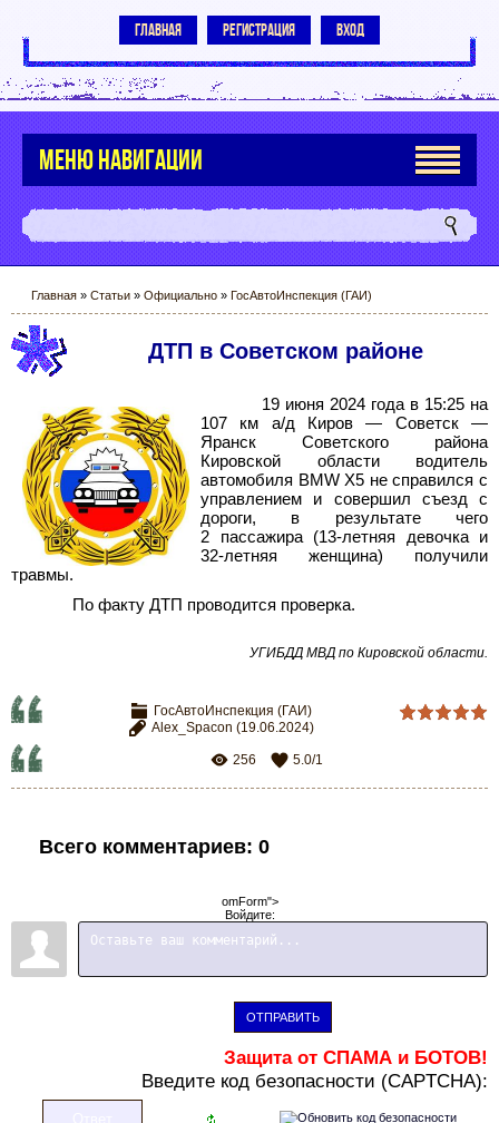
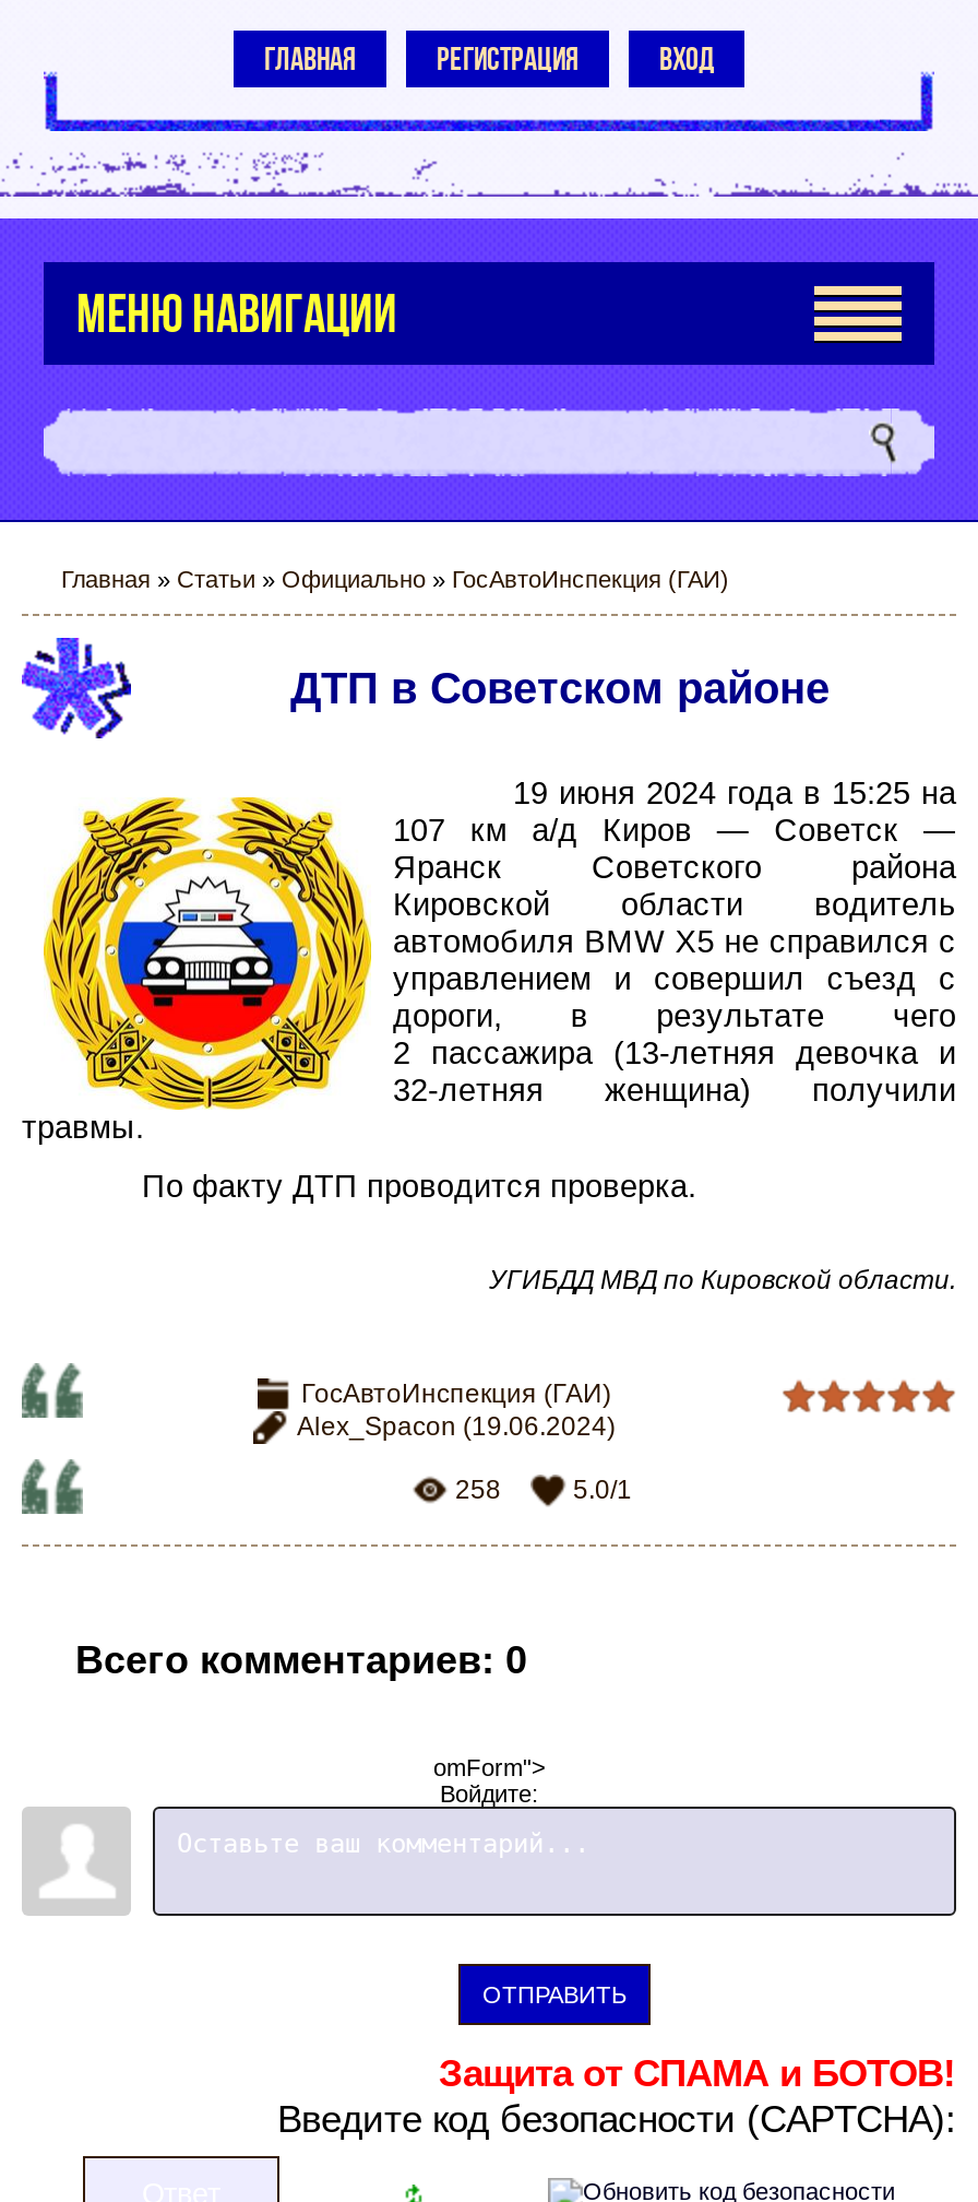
[232,752,256,768] 256 -> [455,1475,501,1505] 258

